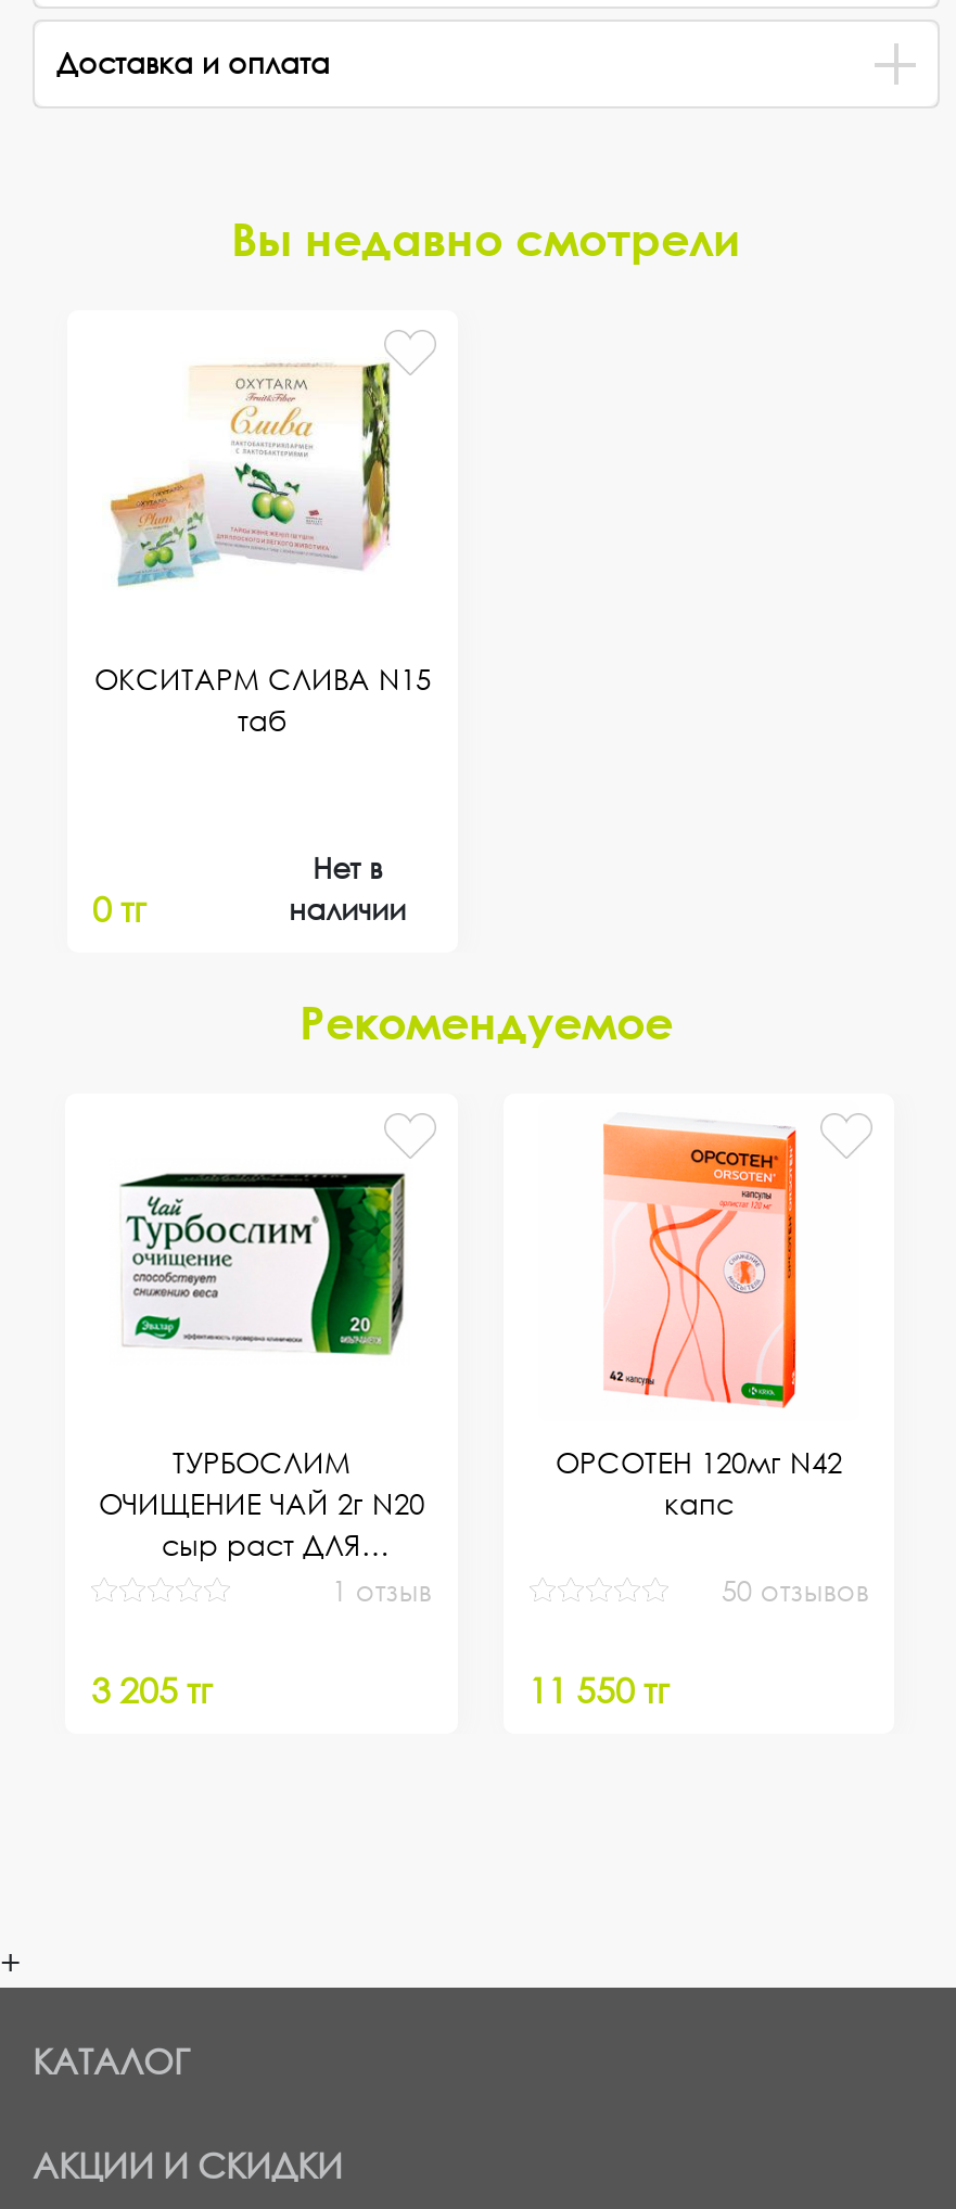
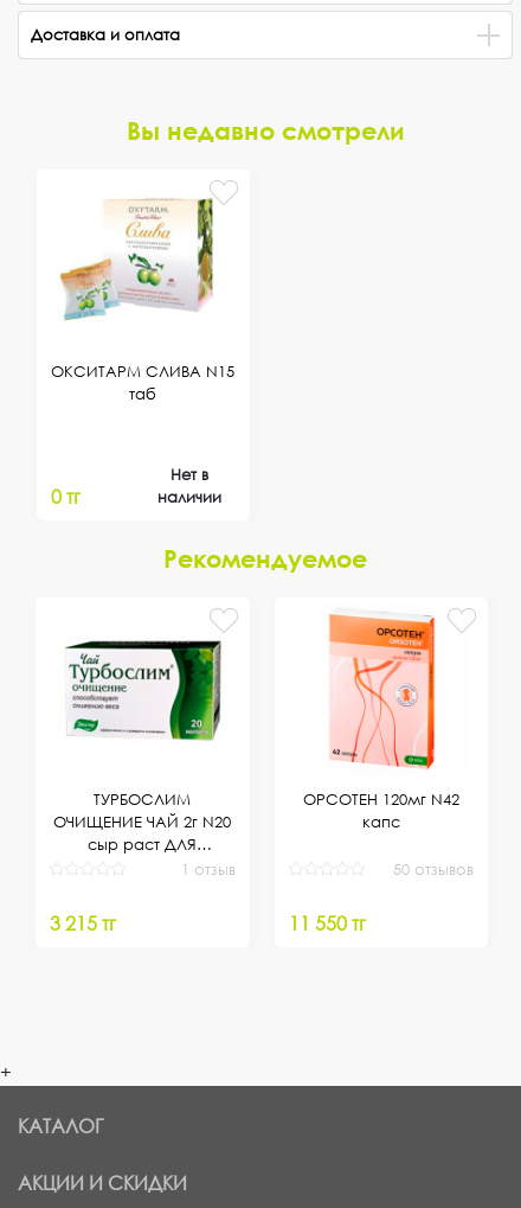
[91,1667,213,1713] 3 205 тг -> [50,911,116,936] 3 215 тг

